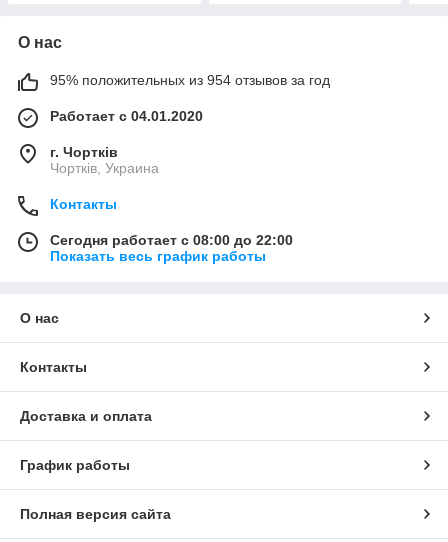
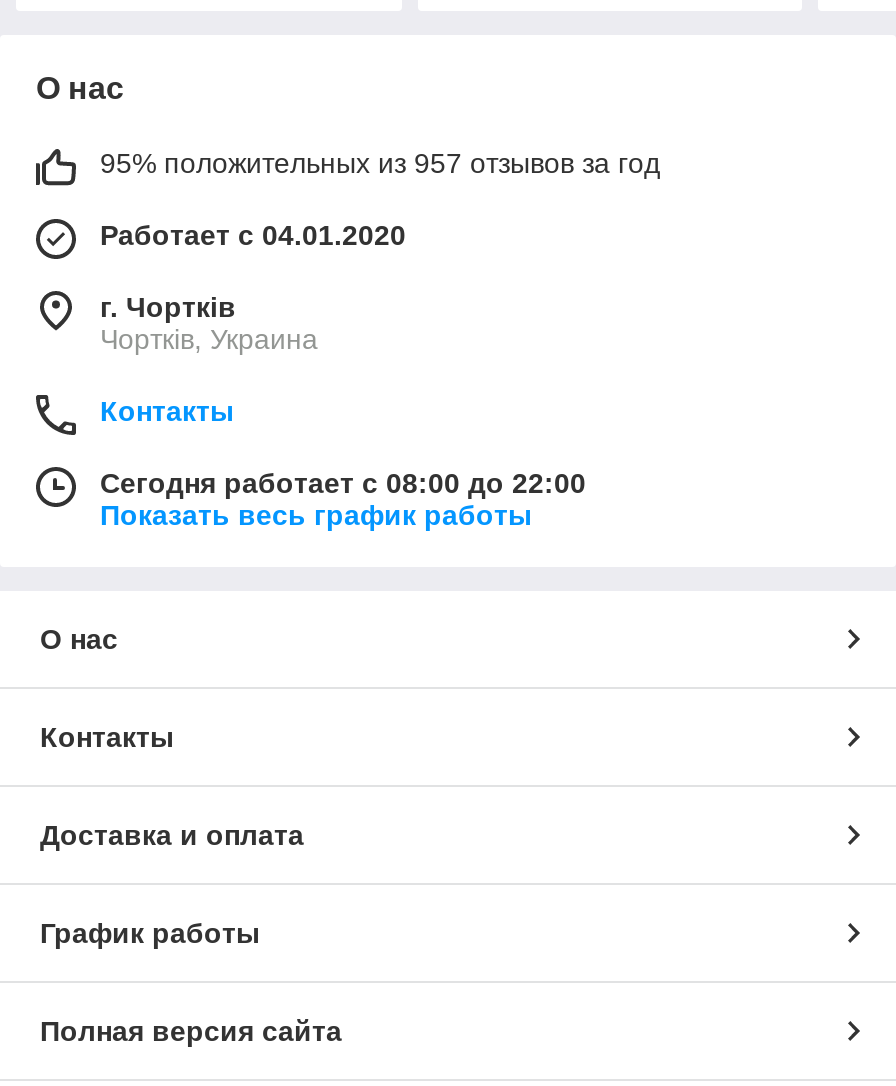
[50,72,330,88] 95% положительных из 954 отзывов за год -> [100,147,660,179] 95% положительных из 957 отзывов за год

